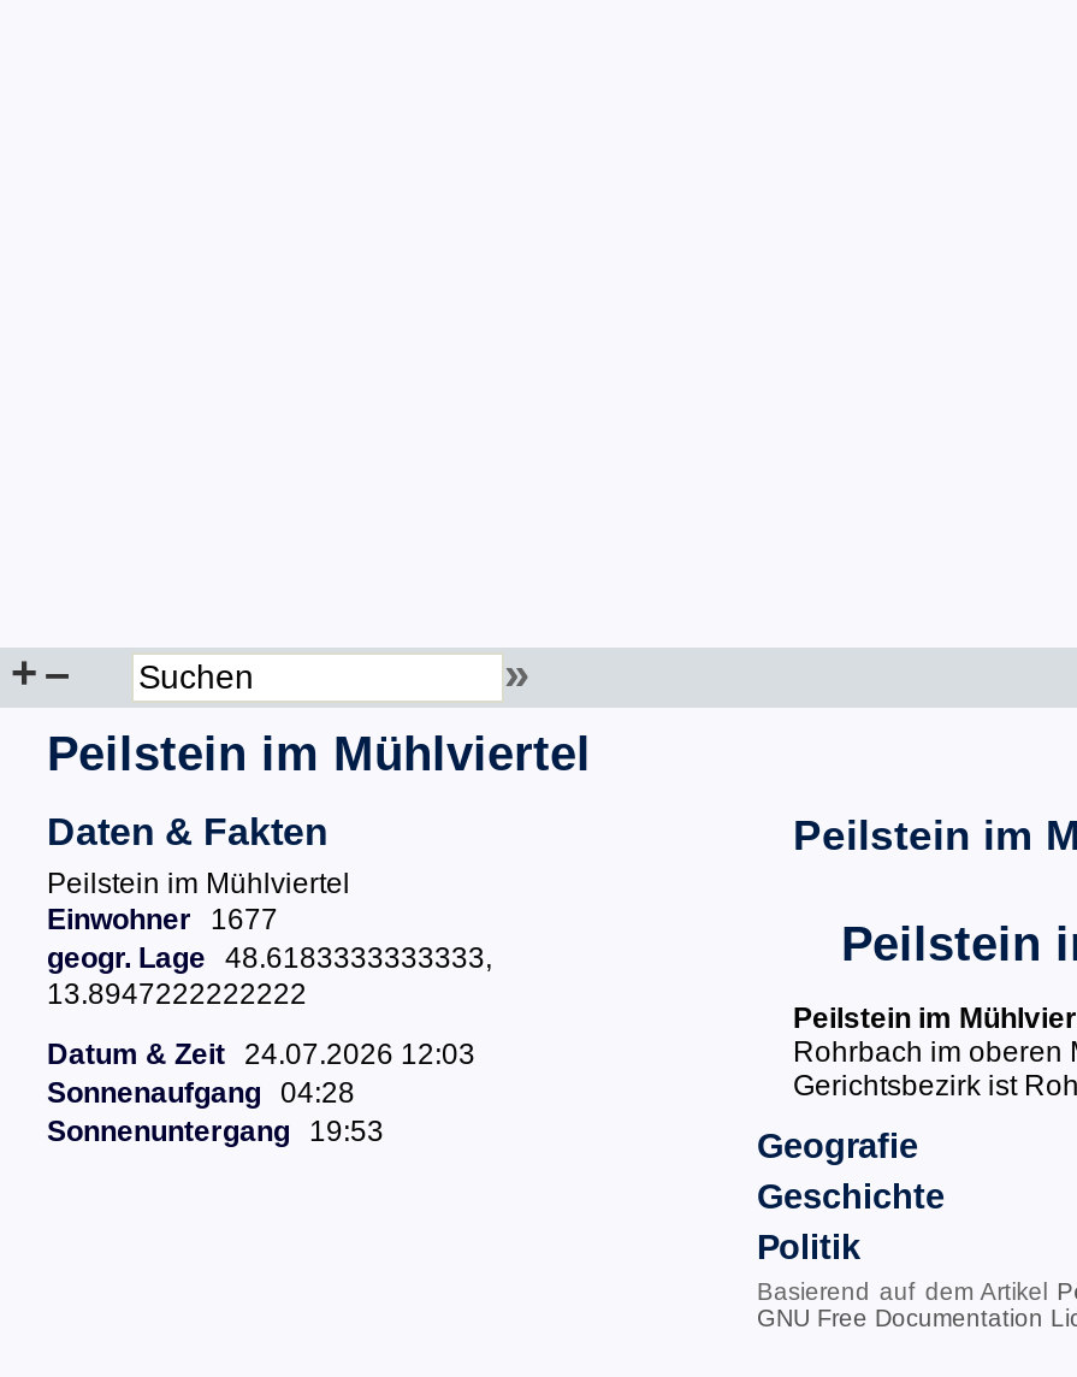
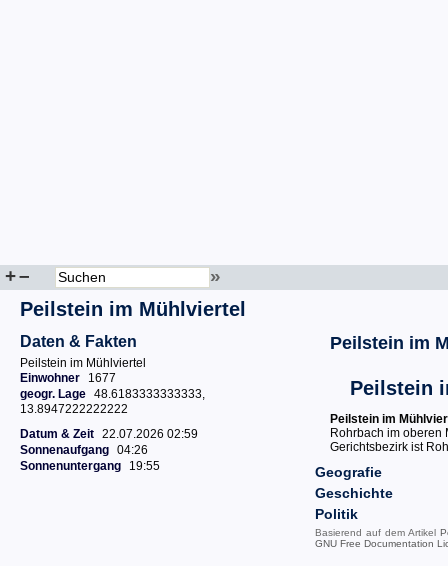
[47,1038,475,1071] Datum & Zeit 24.07.2026 12:03 -> [20,427,198,441] Datum & Zeit 22.07.2026 02:59
[47,1076,355,1110] Sonnenaufgang 04:28 -> [20,443,148,457] Sonnenaufgang 04:26
[47,1115,384,1148] Sonnenuntergang 19:53 -> [20,459,160,473] Sonnenuntergang 19:55

